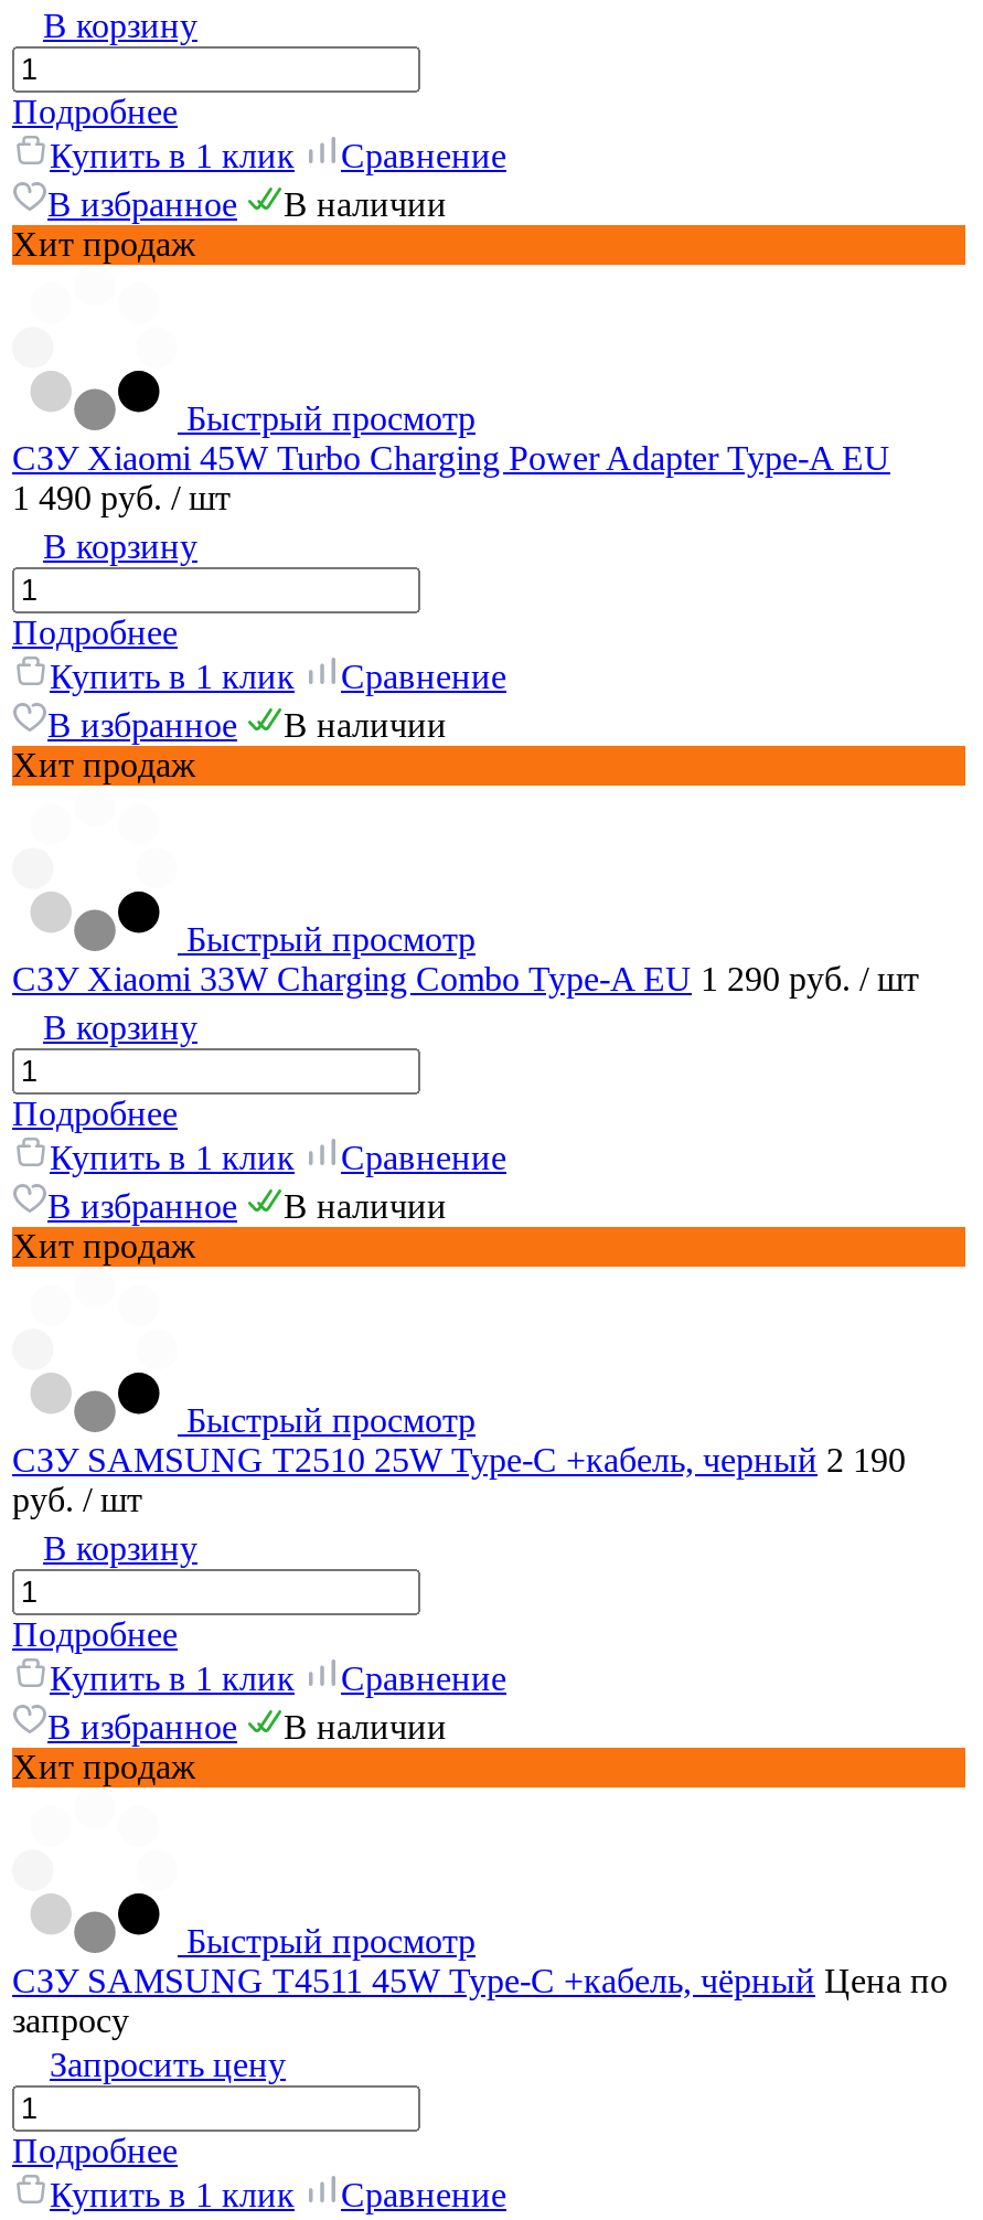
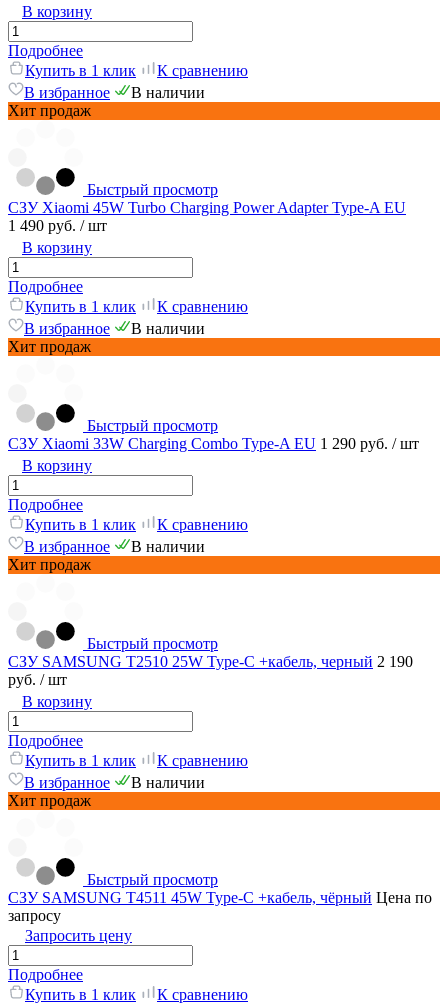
[341,137,506,174] Сравнение -> [157,62,248,79] К сравнению
[341,657,506,695] Сравнение -> [157,298,248,315] К сравнению
[341,1138,506,1176] Сравнение -> [157,516,248,533] К сравнению
[341,1659,506,1697] Сравнение -> [157,752,248,769] К сравнению
[341,2176,506,2213] Сравнение -> [157,986,248,1003] К сравнению

